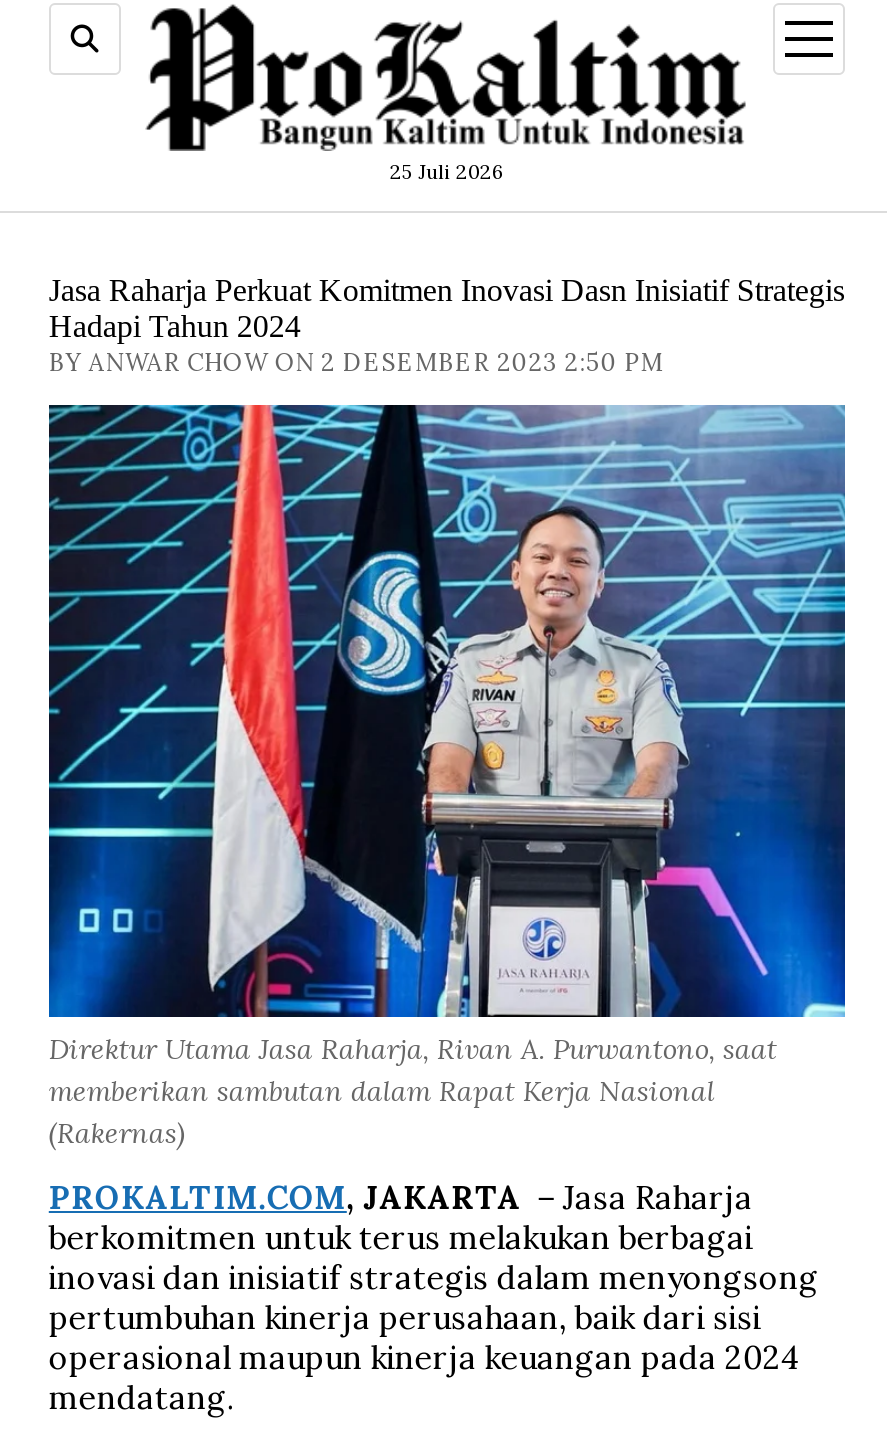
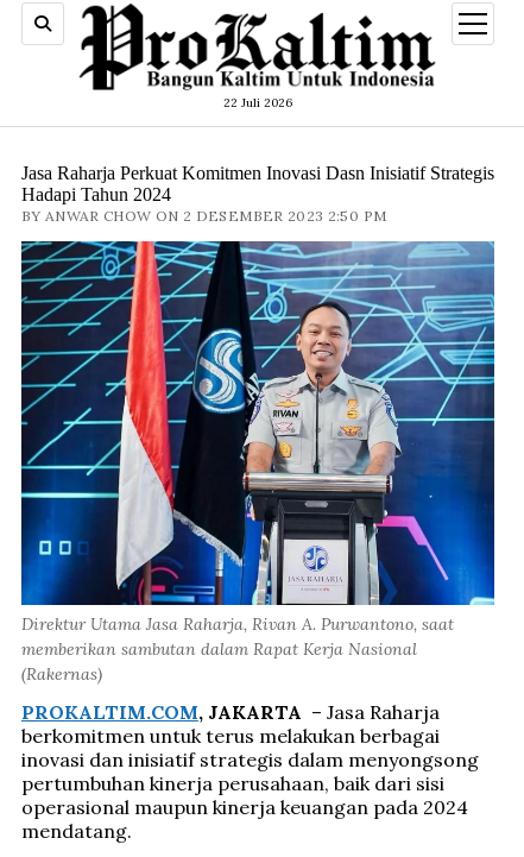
[390,159,504,185] 25 Juli 2026 -> [223,95,292,110] 22 Juli 2026

